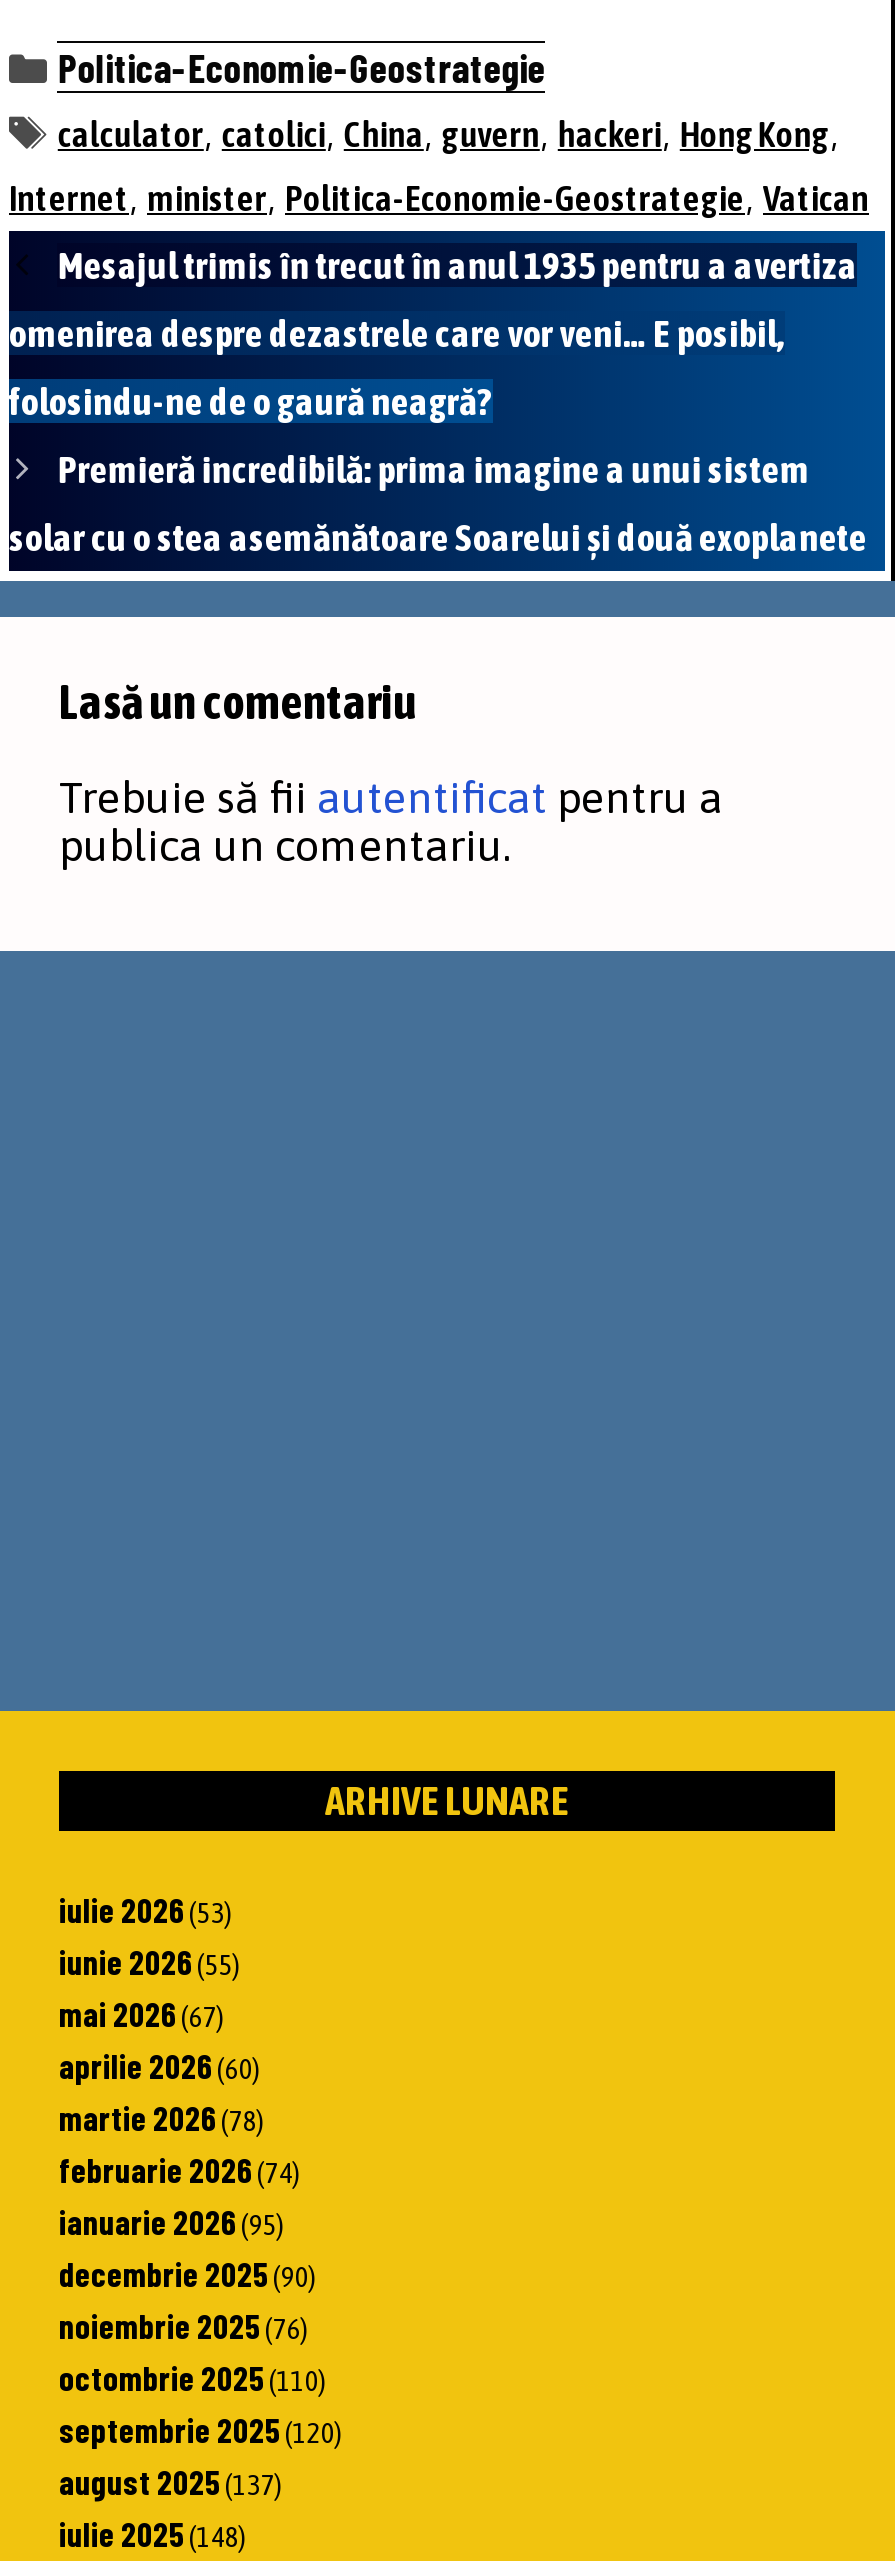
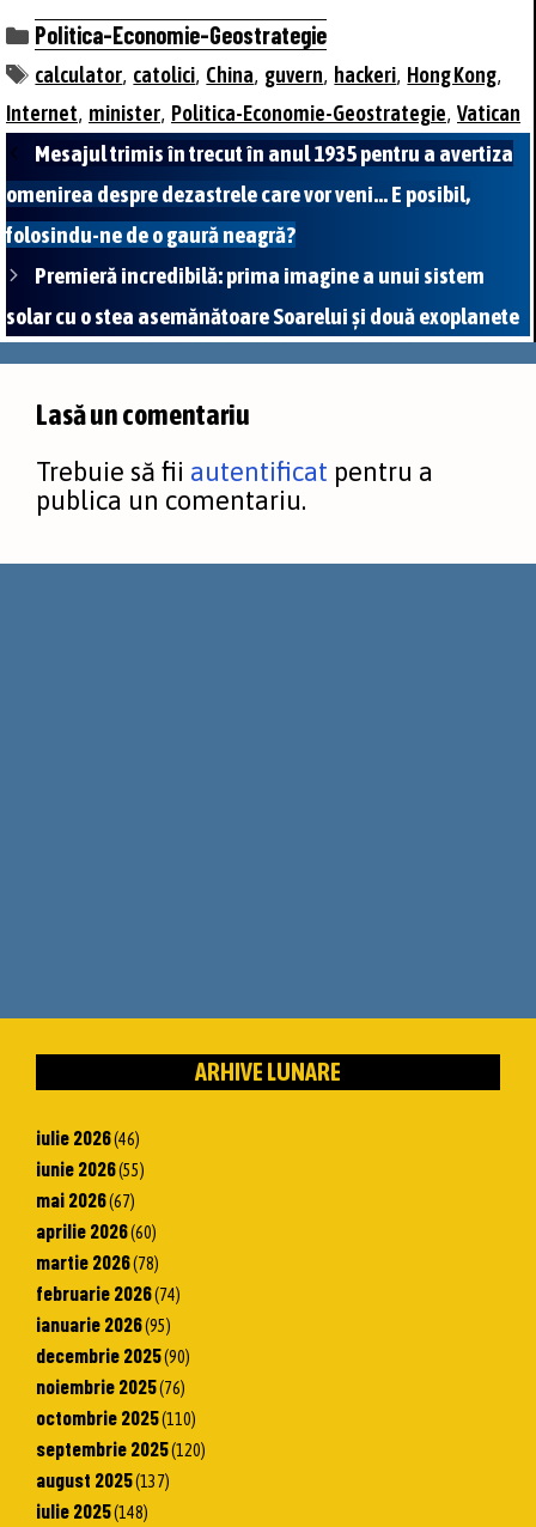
[59,1889,233,1929] iulie 2026 (53) -> [36,1125,140,1149] iulie 2026 (46)

